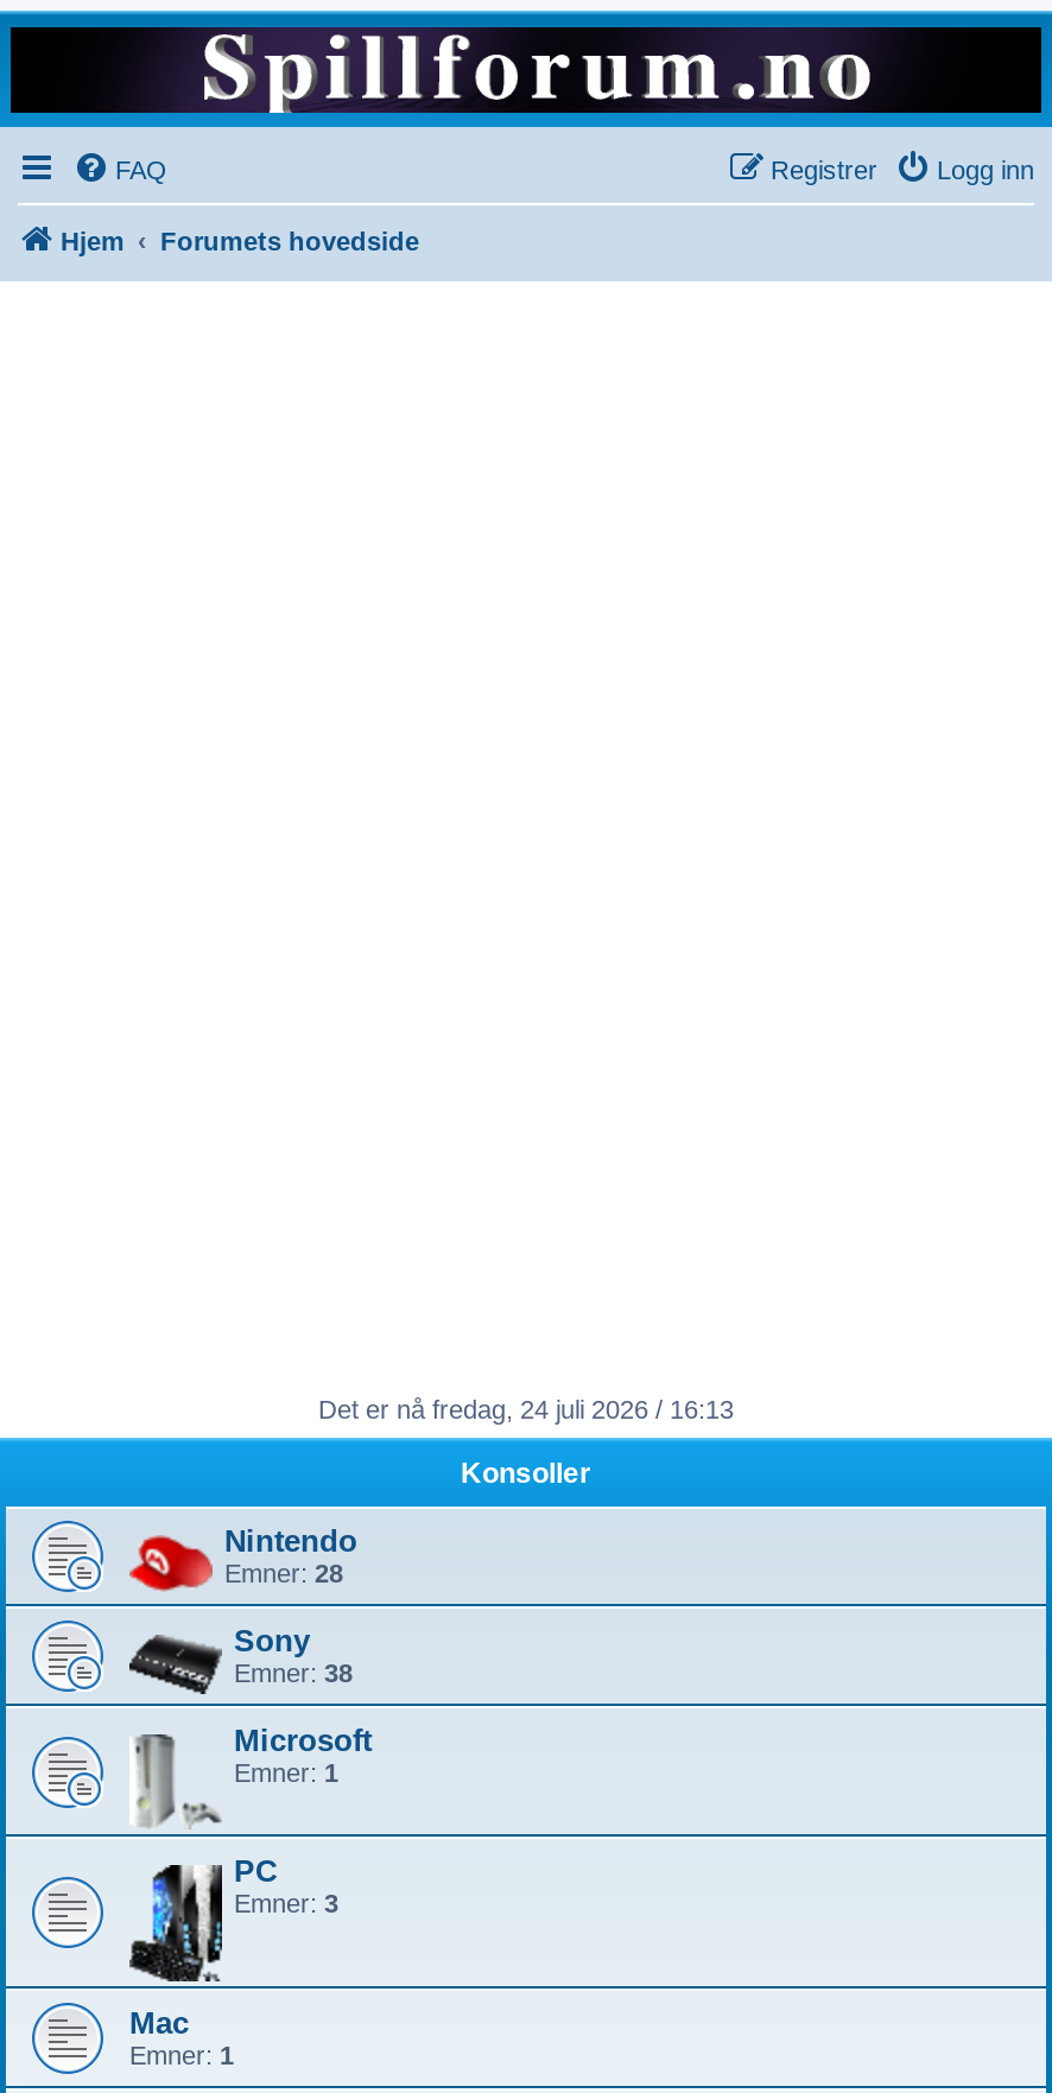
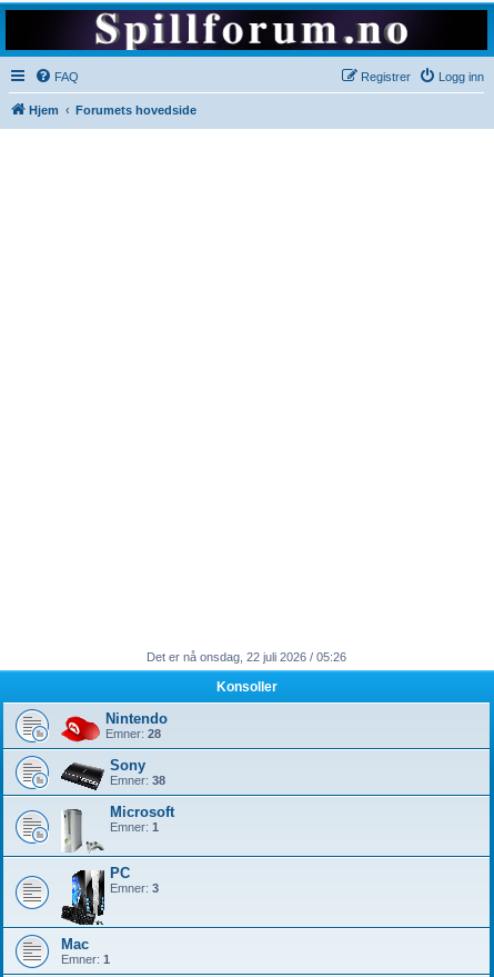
[318,1396,734,1425] Det er nå fredag, 24 juli 2026 / 16:13 -> [147,651,346,664] Det er nå onsdag, 22 juli 2026 / 05:26

